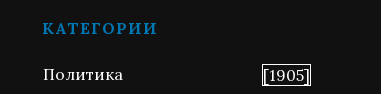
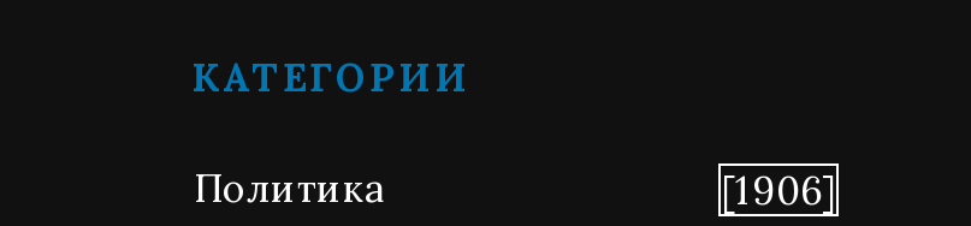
[263,65,310,85] [1905] -> [721,166,836,214] [1906]

